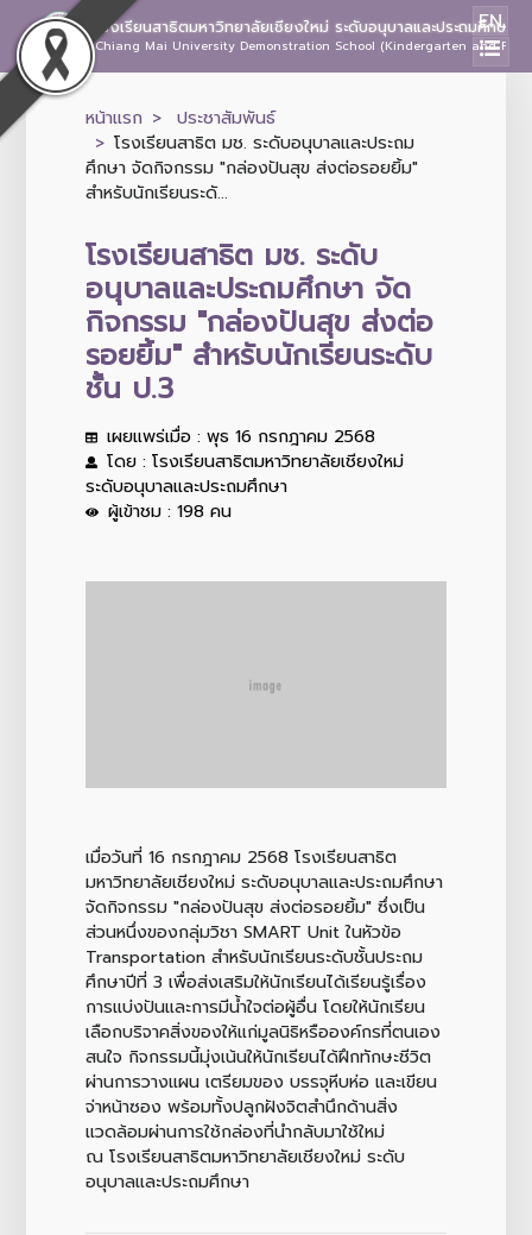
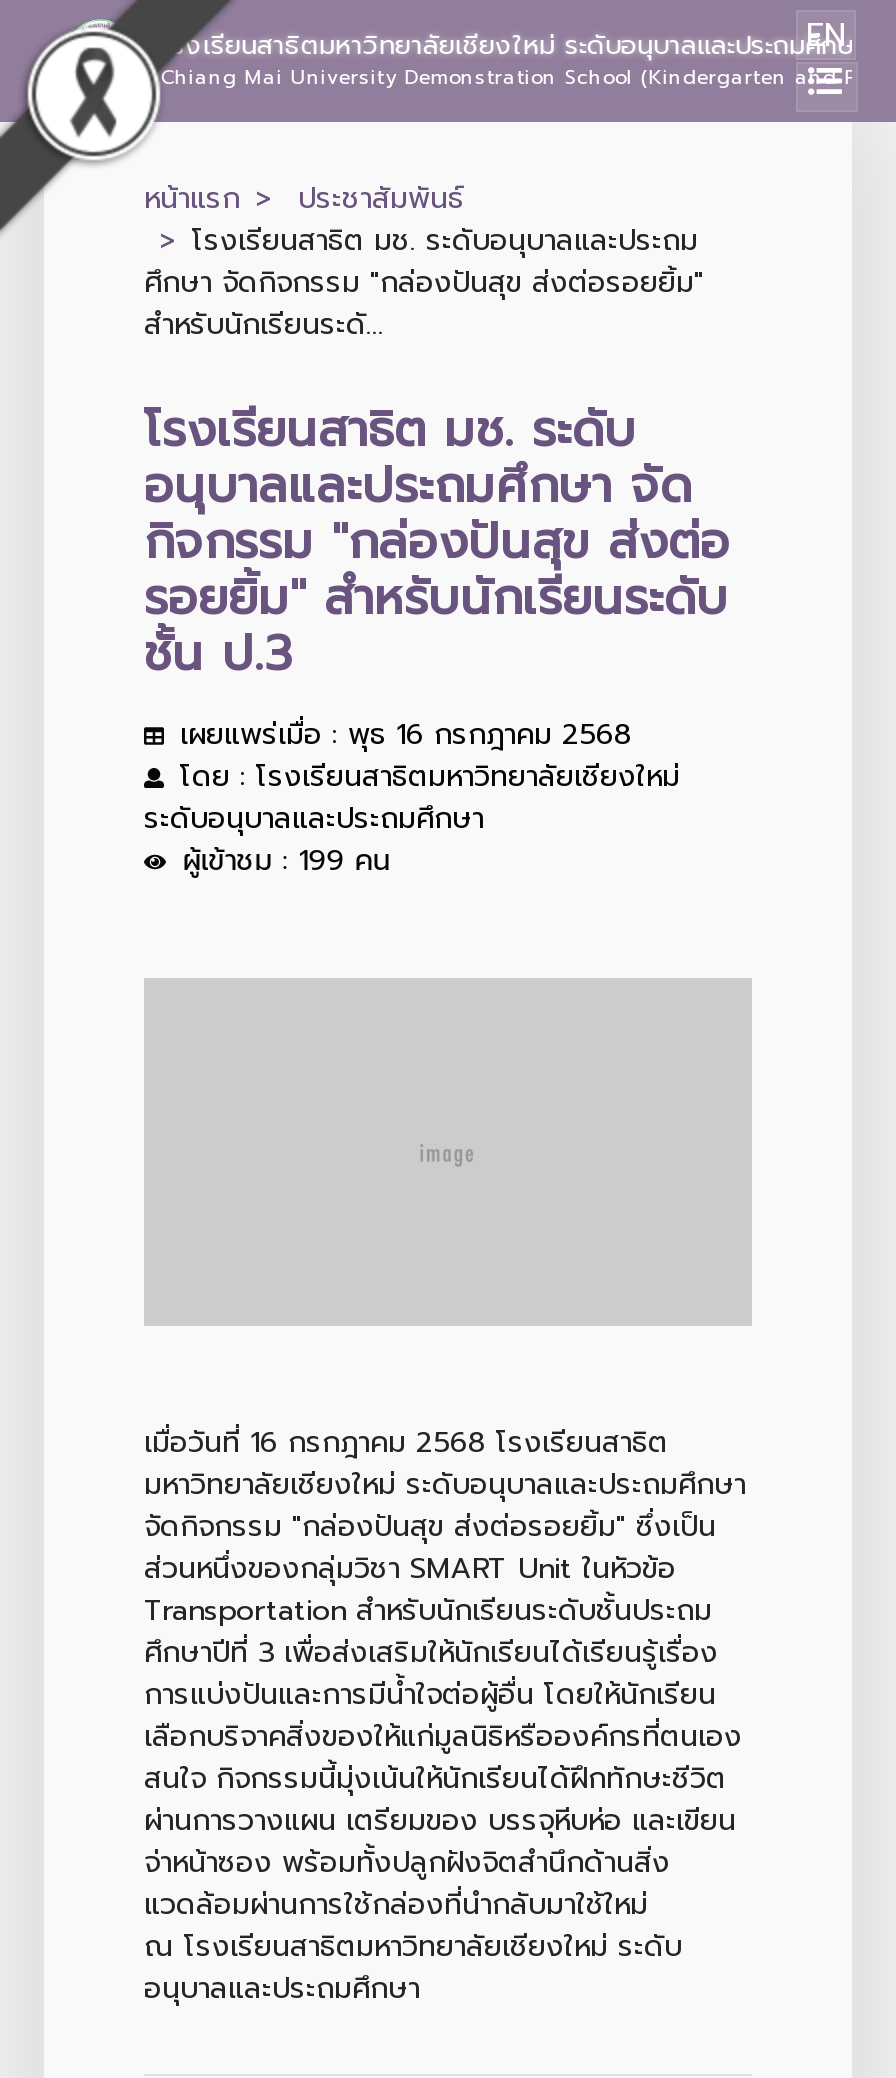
[108,498,232,524] ผู้เข้าชม : 198 คน -> [182,838,390,882] ผู้เข้าชม : 199 คน

